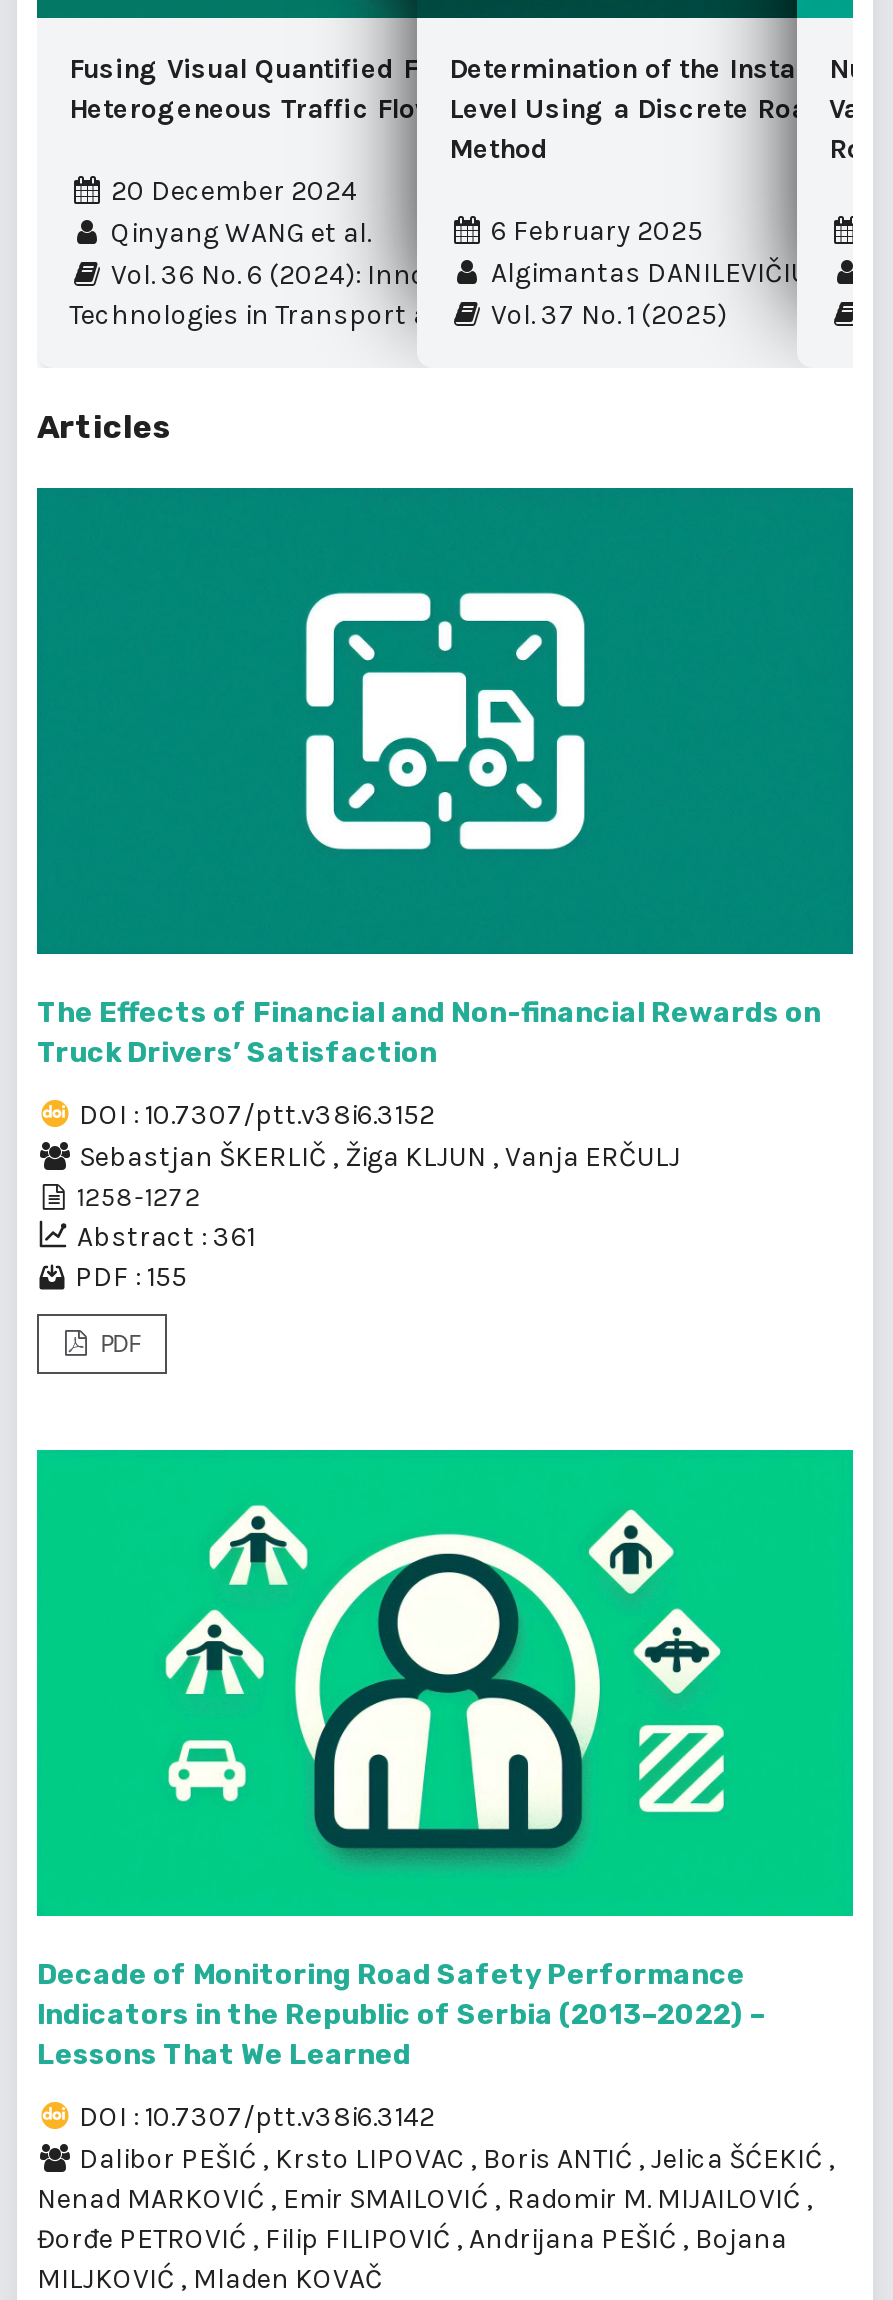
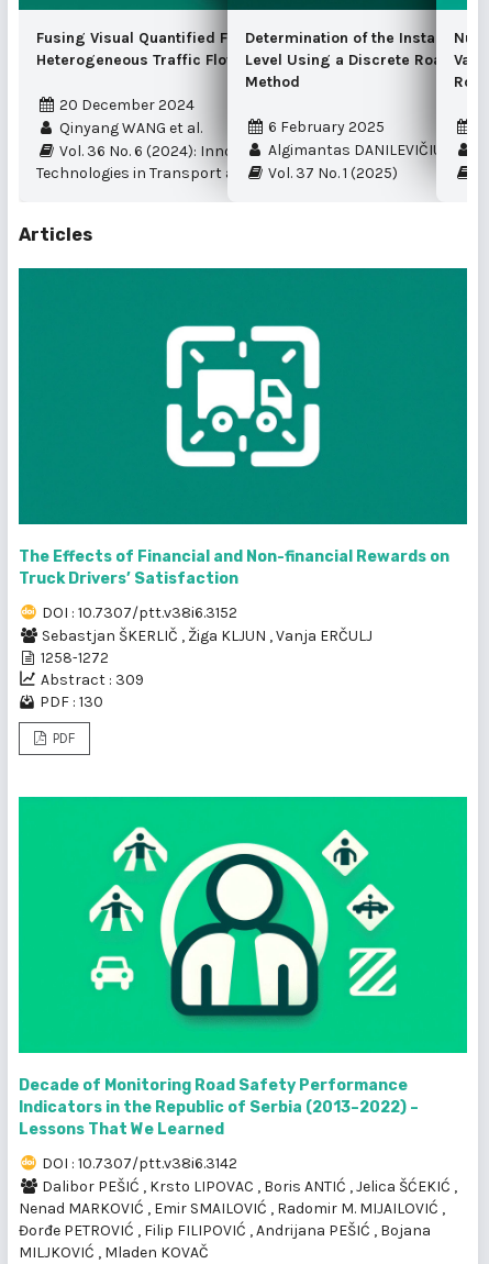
[77,1220,255,1254] Abstract : 361 -> [41,670,144,689] Abstract : 309
[75,1260,187,1294] PDF : 155 -> [40,692,103,711] PDF : 130

